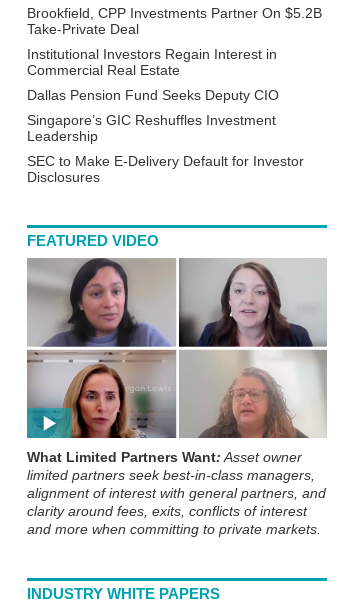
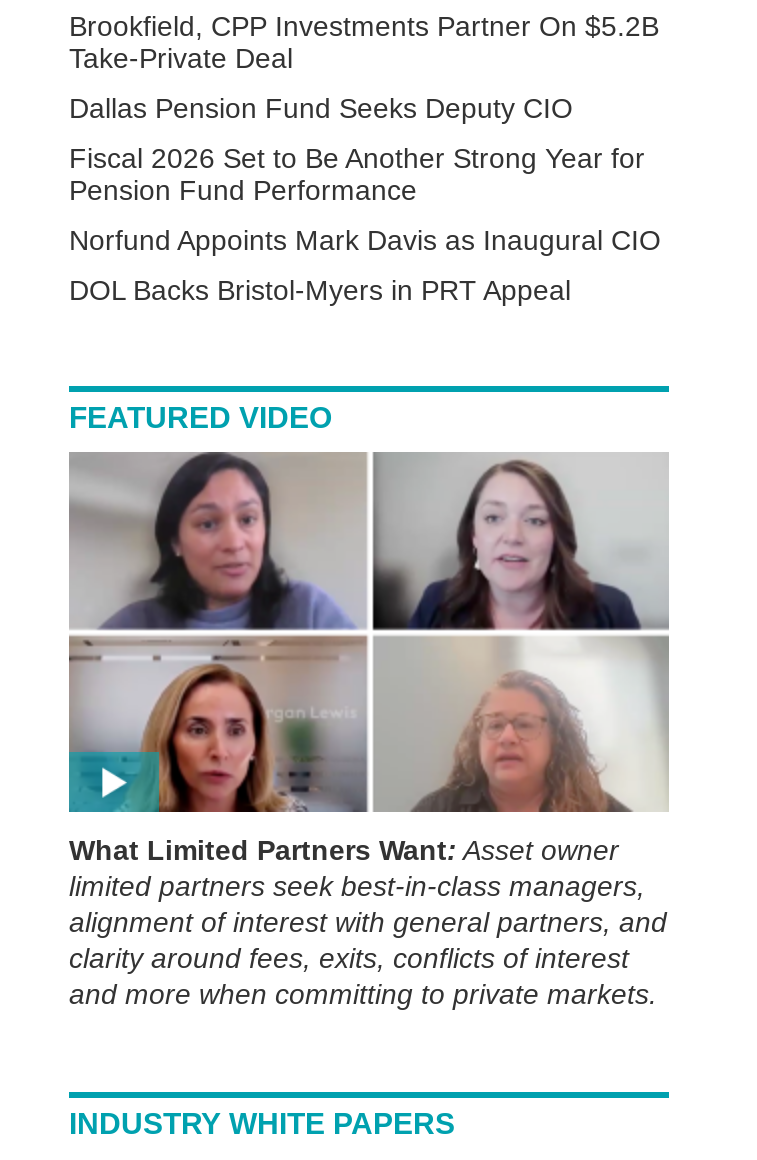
[27,46,277,78] Institutional Investors Regain Interest in | Commercial Real Estate -> none
[27,112,304,185] Singapore’s GIC Reshuffles Investment | Leadership | SEC to Make E-Delivery Default for Investor | Disclosures -> [69,143,661,307] Fiscal 2026 Set to Be Another Strong Year for | Pension Fund Performance | Norfund Appoints Mark Davis as Inaugural CIO | DOL Backs Bristol-Myers in PRT Appeal

